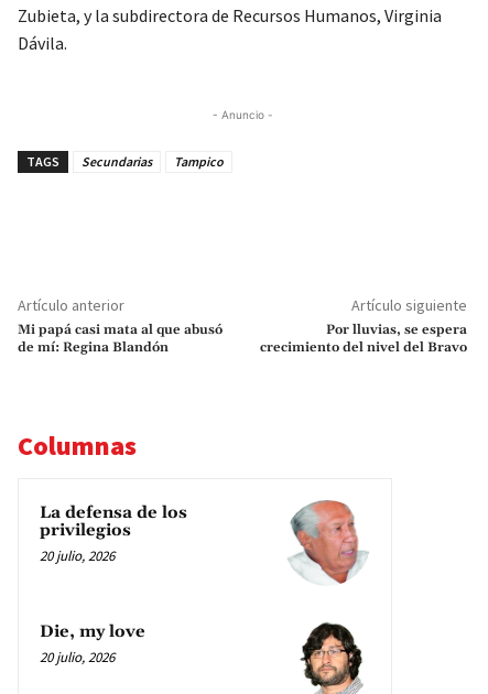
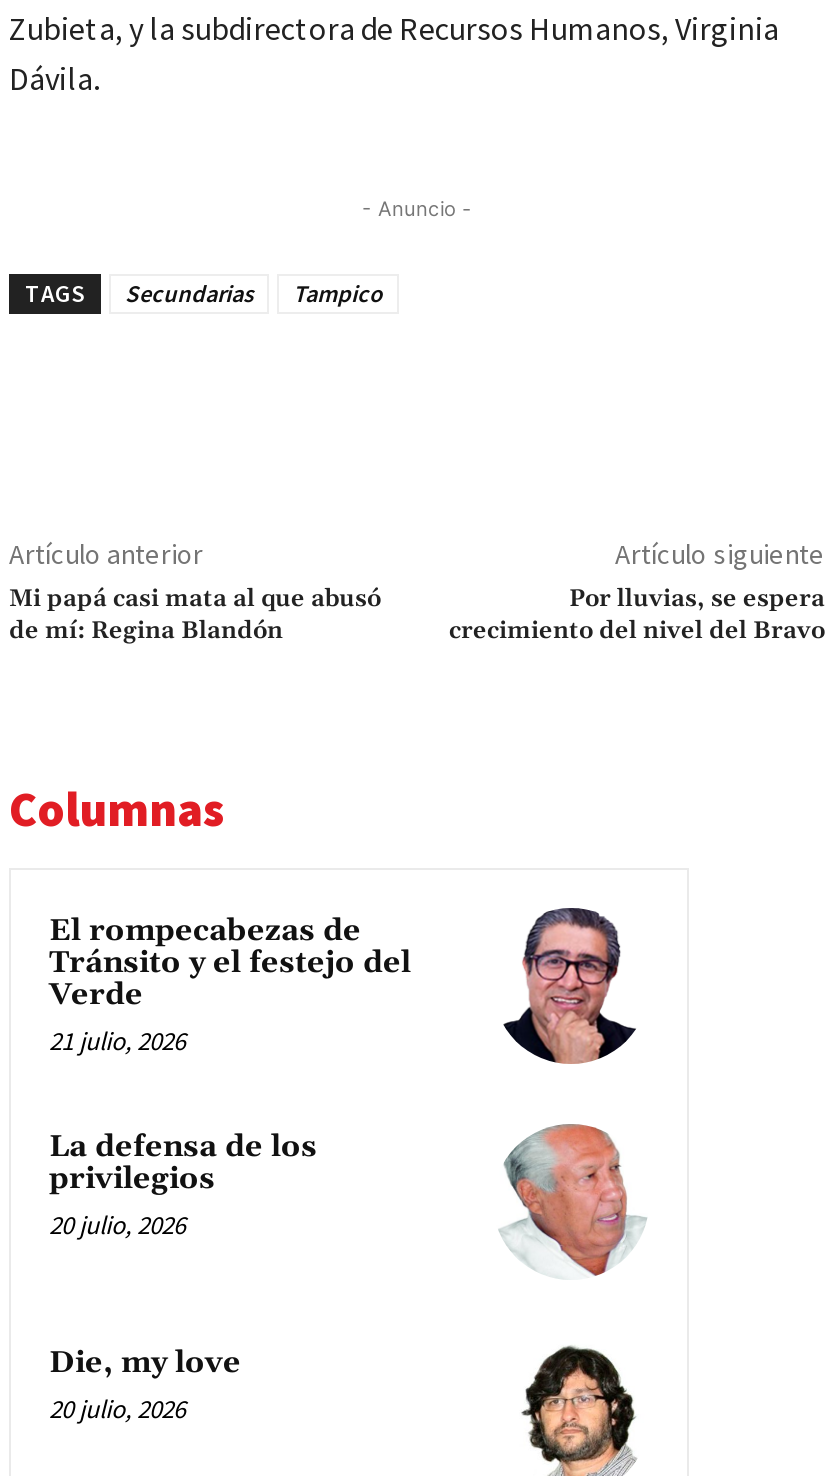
none -> [49,912,411,1058] El rompecabezas de | Tránsito y el festejo del | Verde | 21 julio, 2026
none -> [503,906,637,1066] [image]

